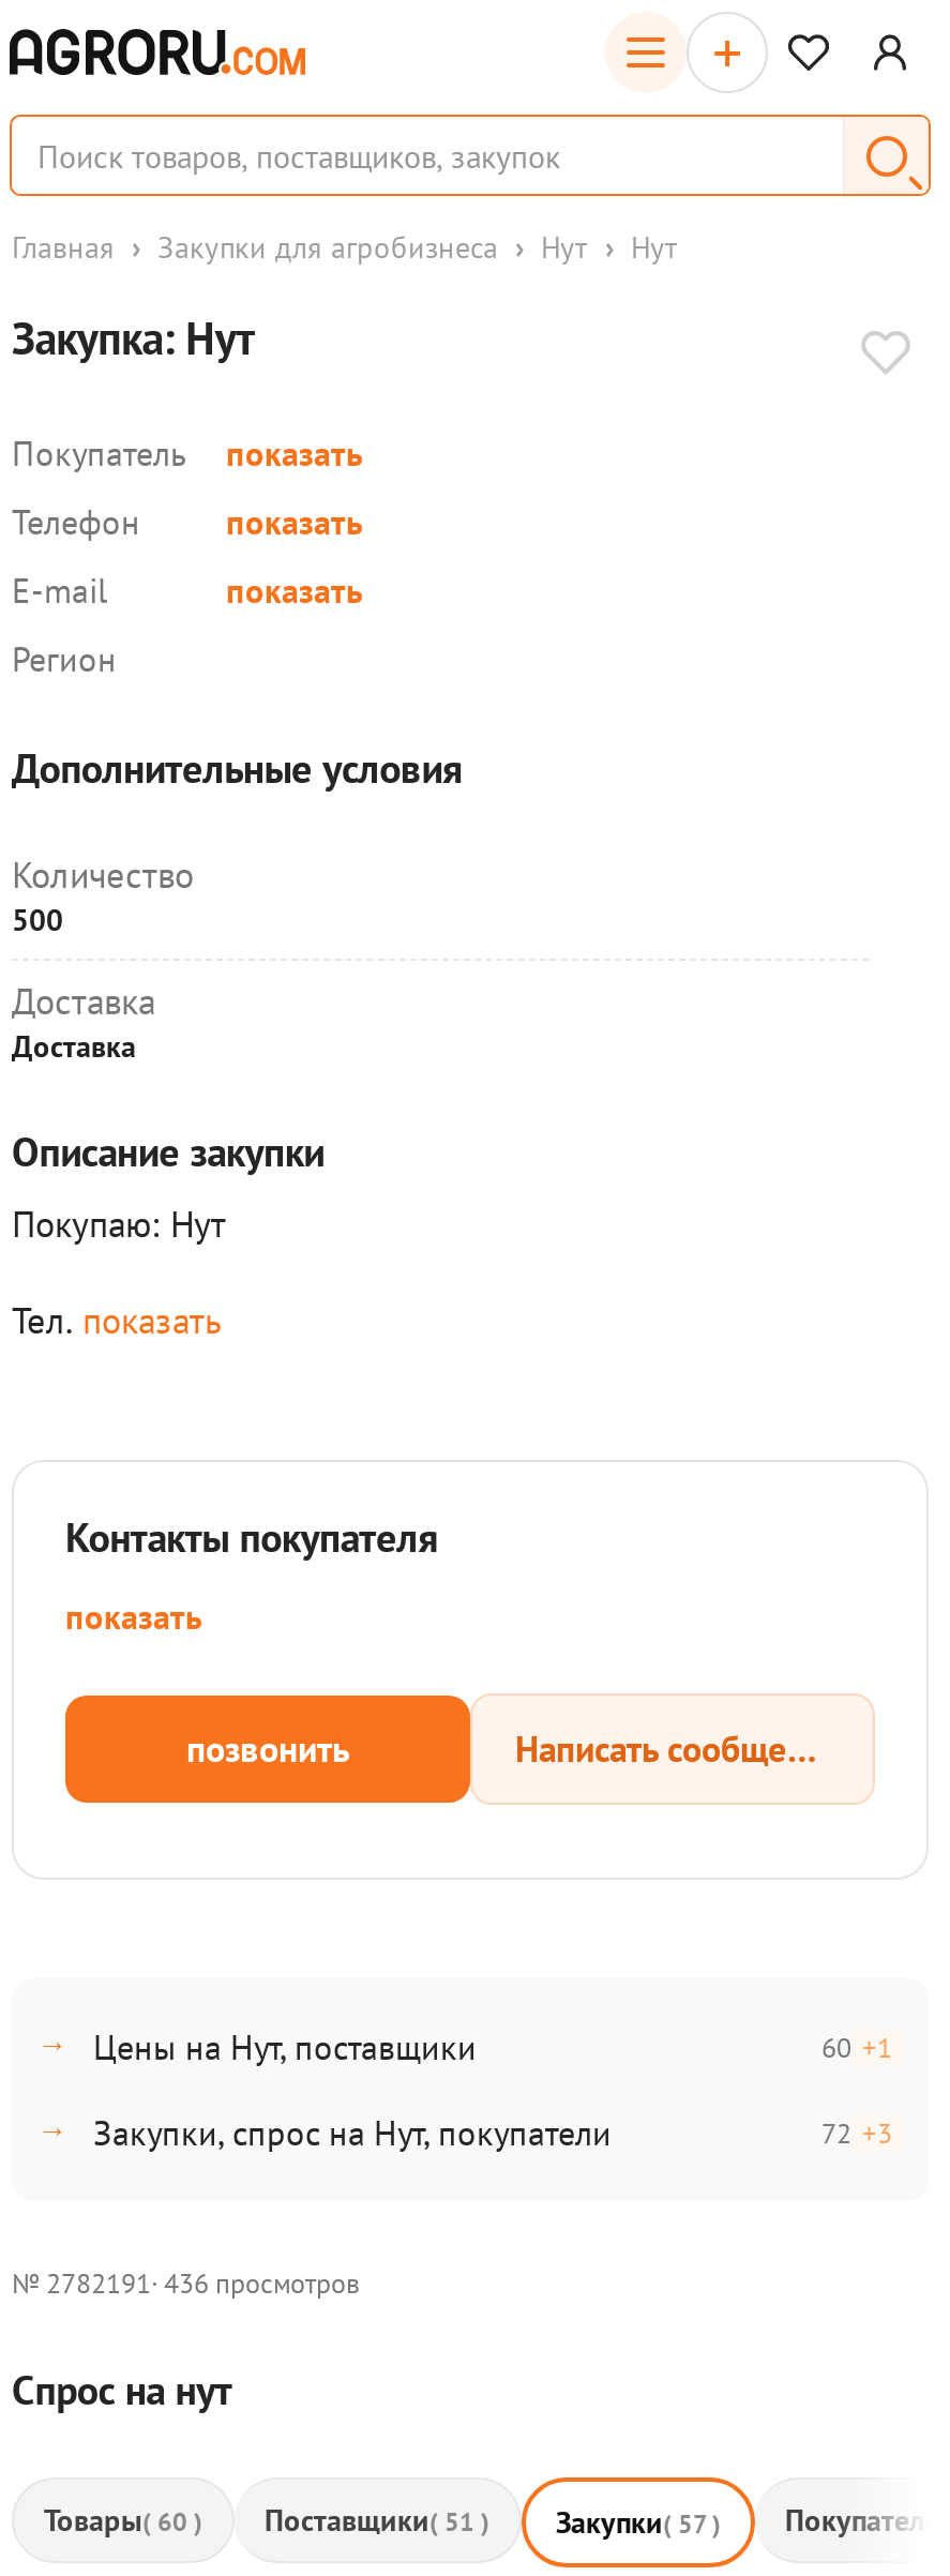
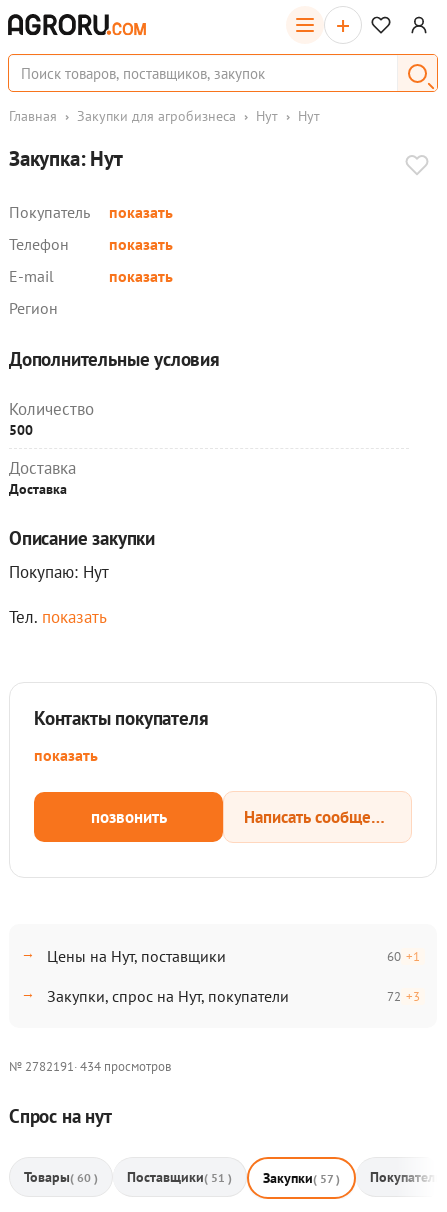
[12,2265,359,2302] № 2782191 · 436 просмотров -> [9,1058,171,1075] № 2782191 · 434 просмотров

